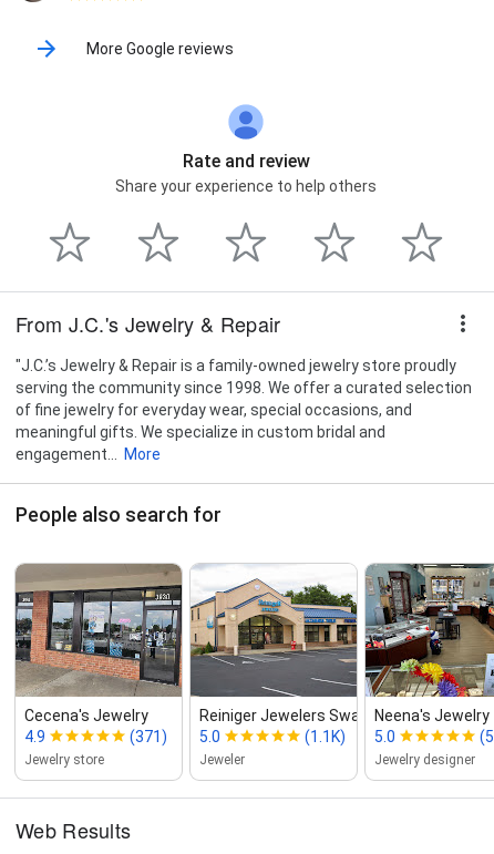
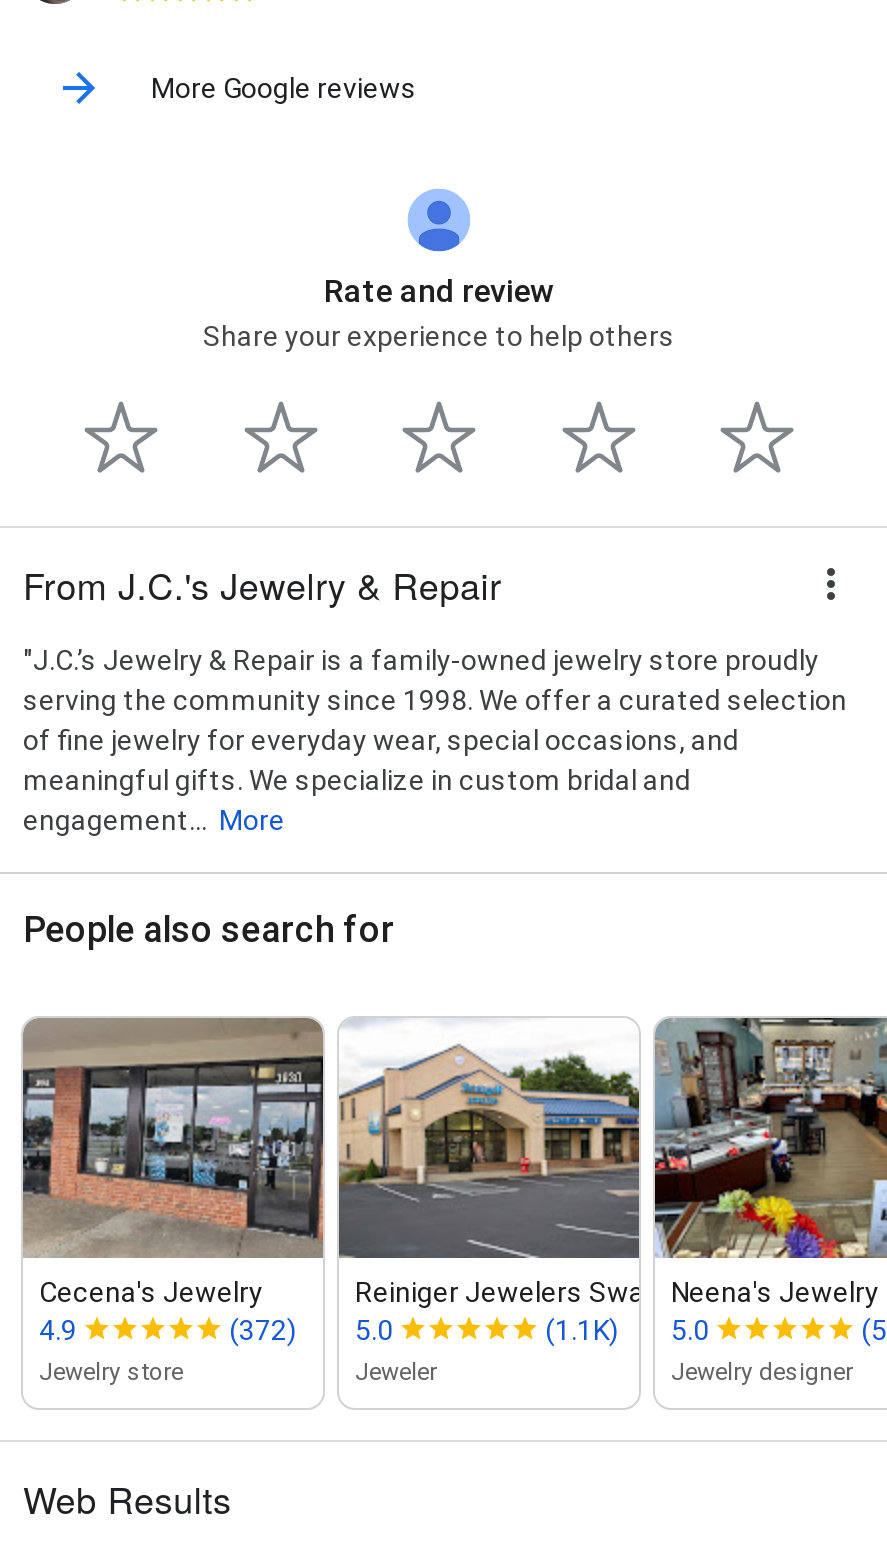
[130,727,220,745] (371) 5.0 -> [229,1313,393,1345] (372) 5.0

